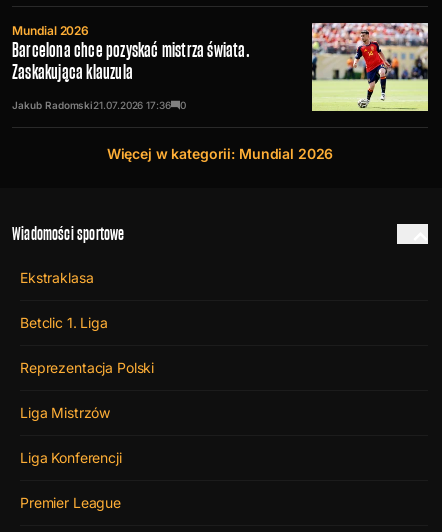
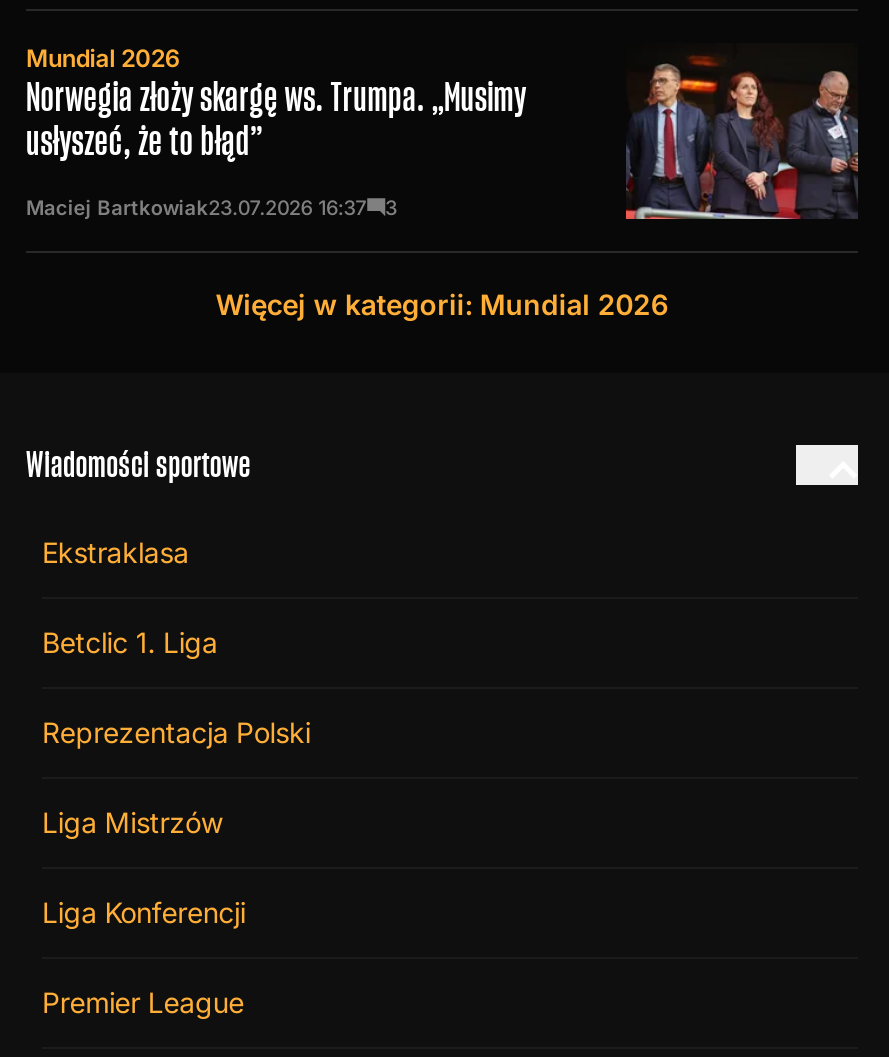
[311,22,429,112] [image] -> [624,43,860,221] [image]
[12,37,250,85] Barcelona chce pozyskać mistrza świata. | Zaskakująca klauzula -> [26,72,526,168] Norwegia złoży skargę ws. Trumpa. „Musimy | usłyszeć, że to błąd”
[12,99,185,111] Jakub Radomski21.07.2026 17:36 | 0 -> [26,196,397,220] Maciej Bartkowiak23.07.2026 16:37 | 3

